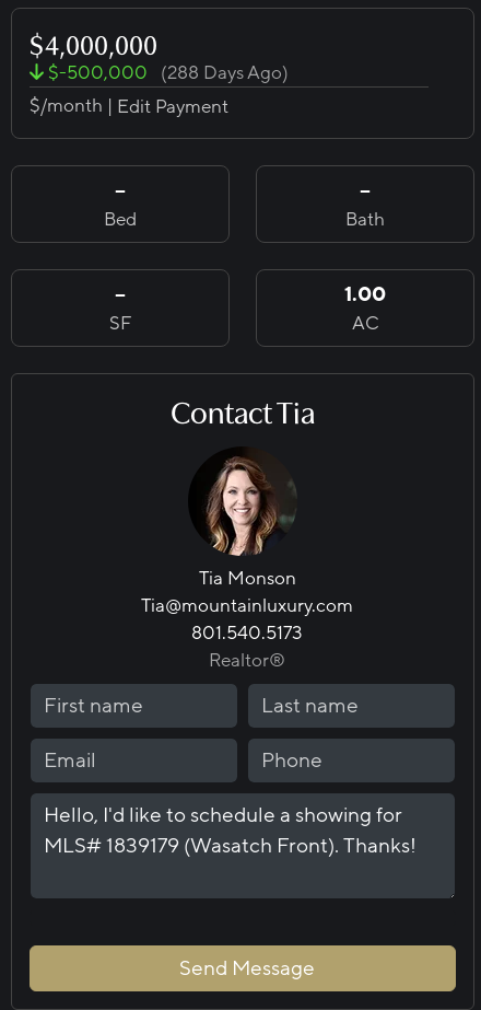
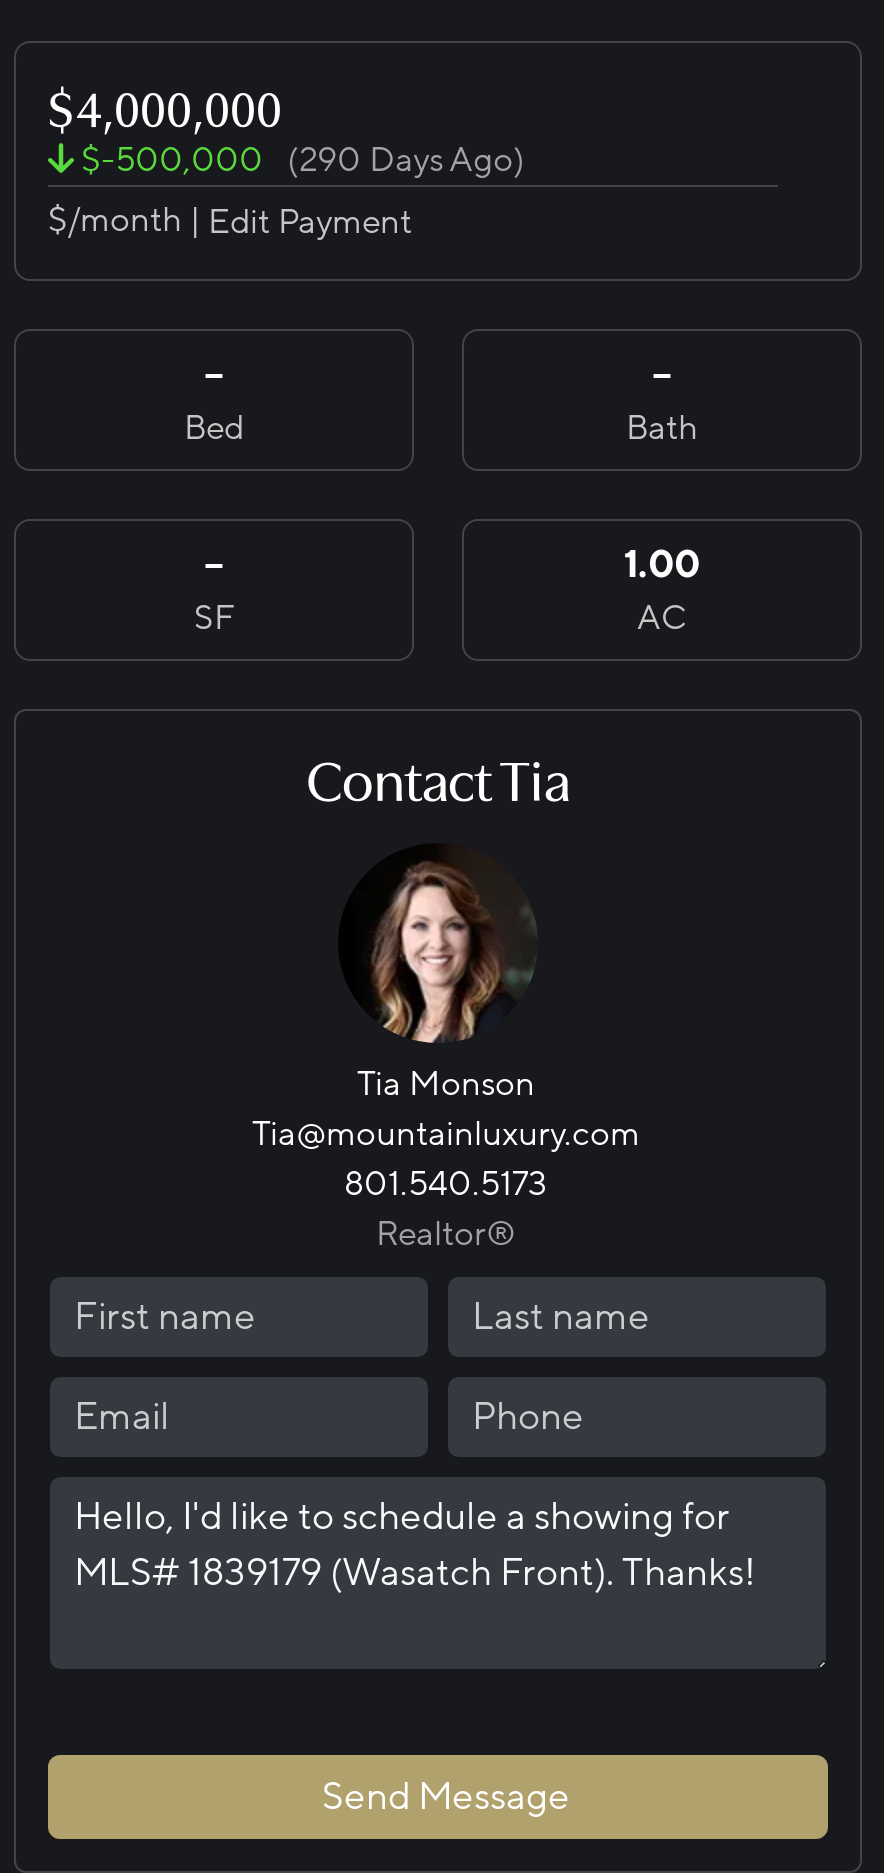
[43,60,288,85] $-500,000 (288 Days Ago) -> [73,137,525,183] $-500,000 (290 Days Ago)

